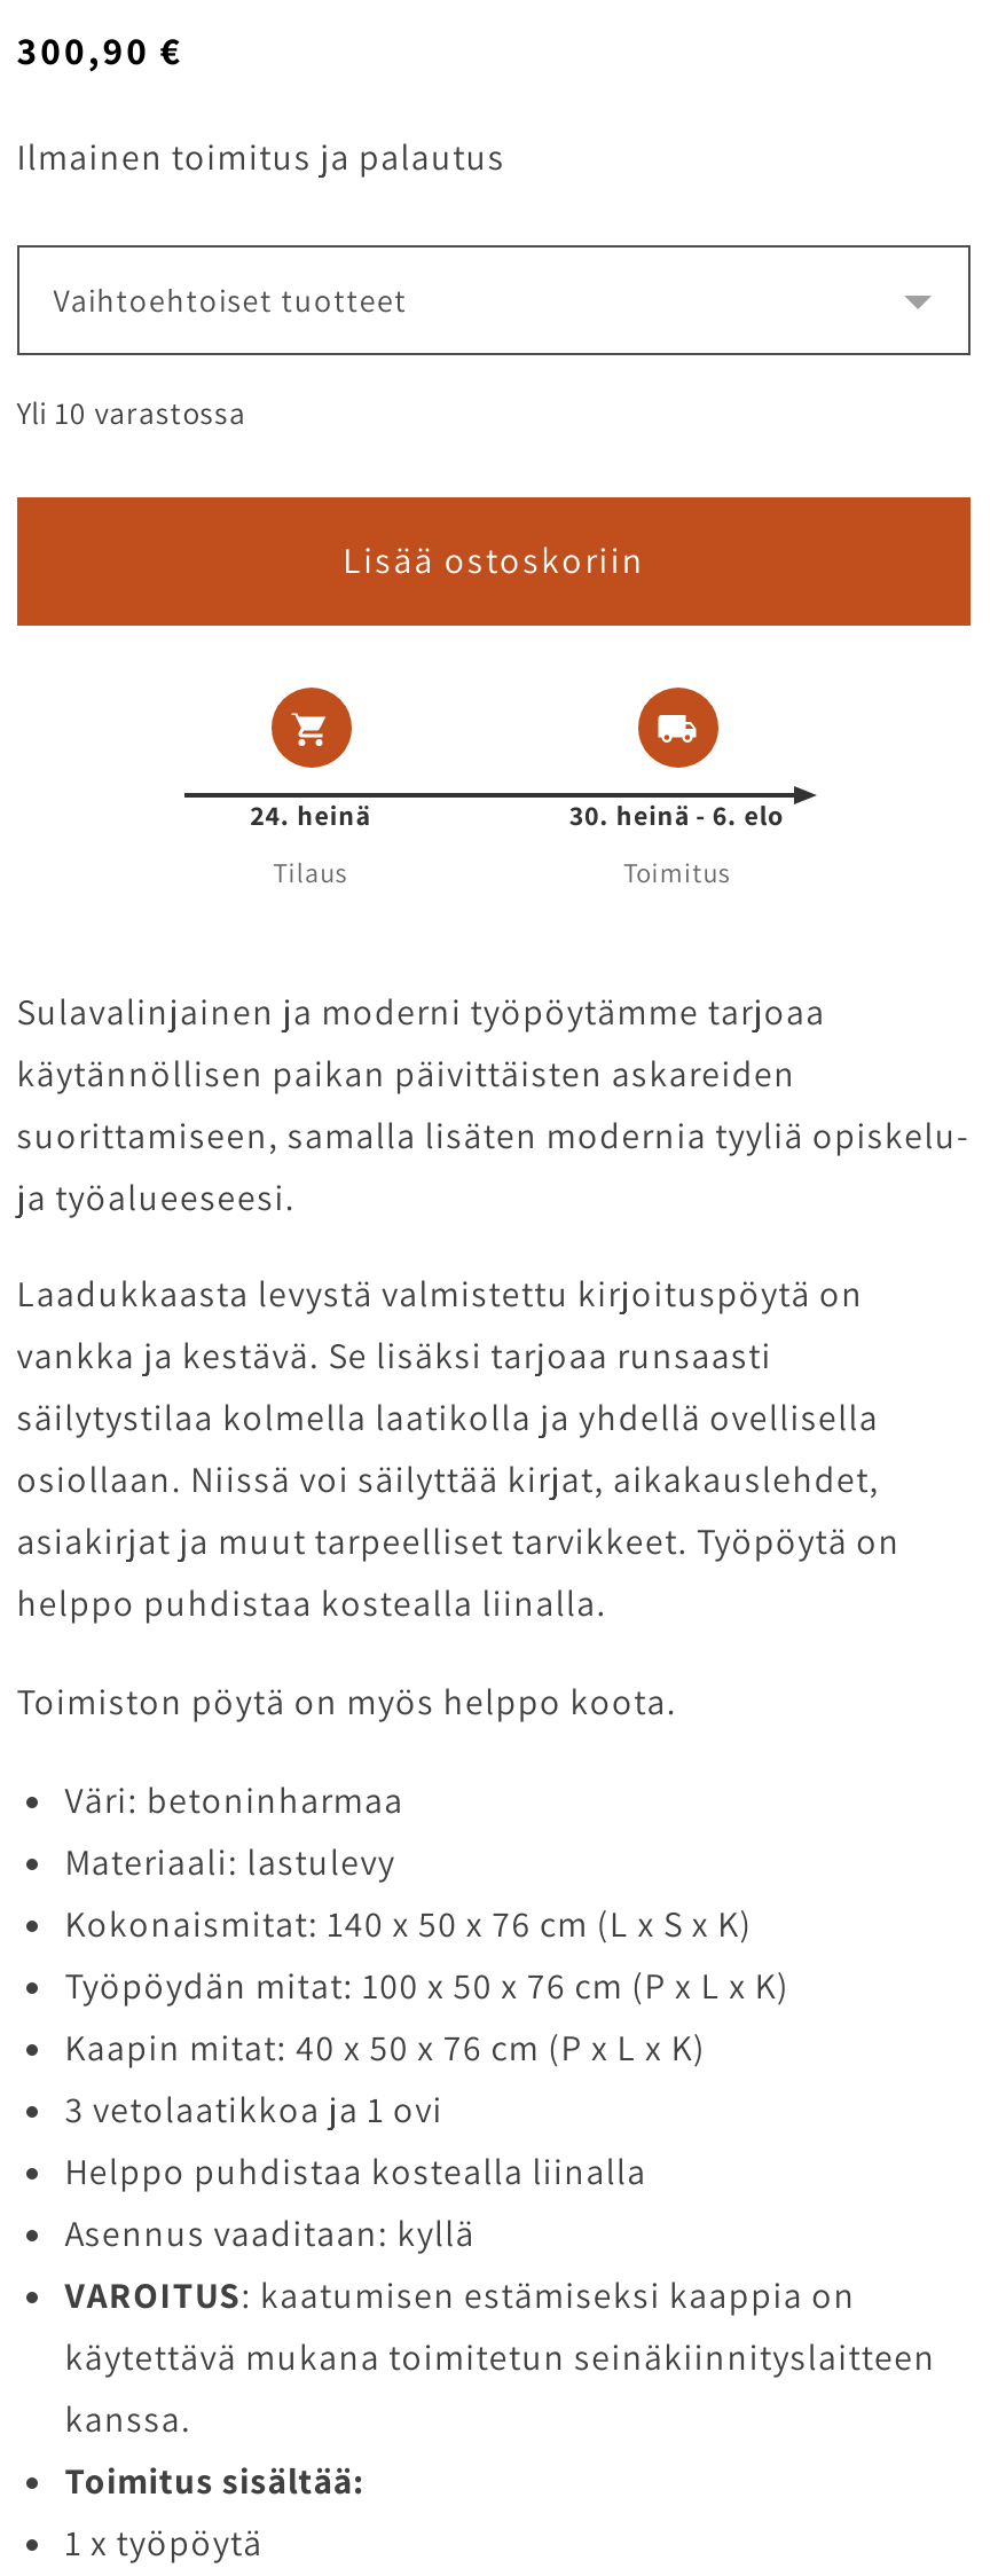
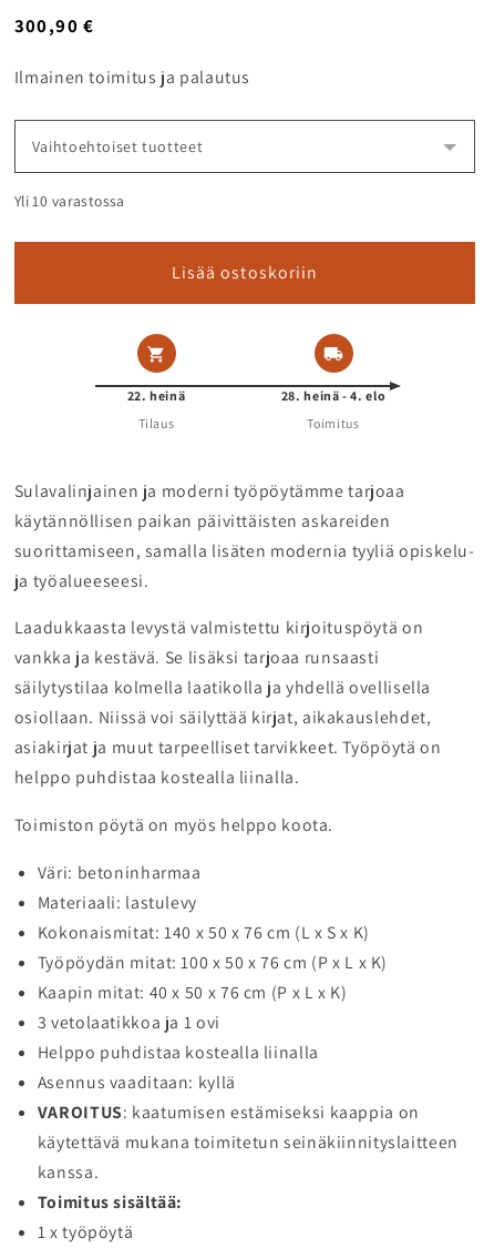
[250,798,371,833] 24. heinä -> [127,388,185,404] 22. heinä
[569,798,785,833] 30. heinä - 6. elo -> [281,388,386,404] 28. heinä - 4. elo

